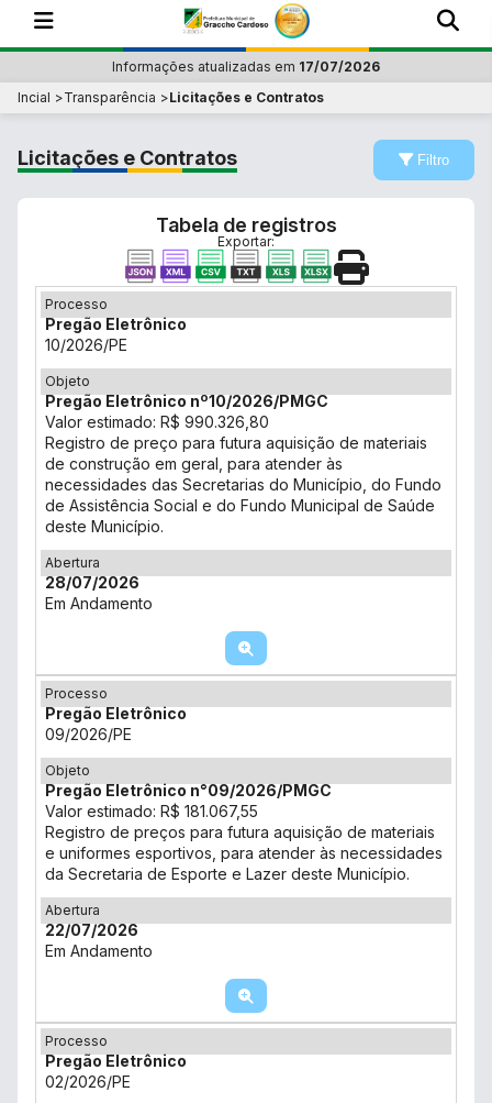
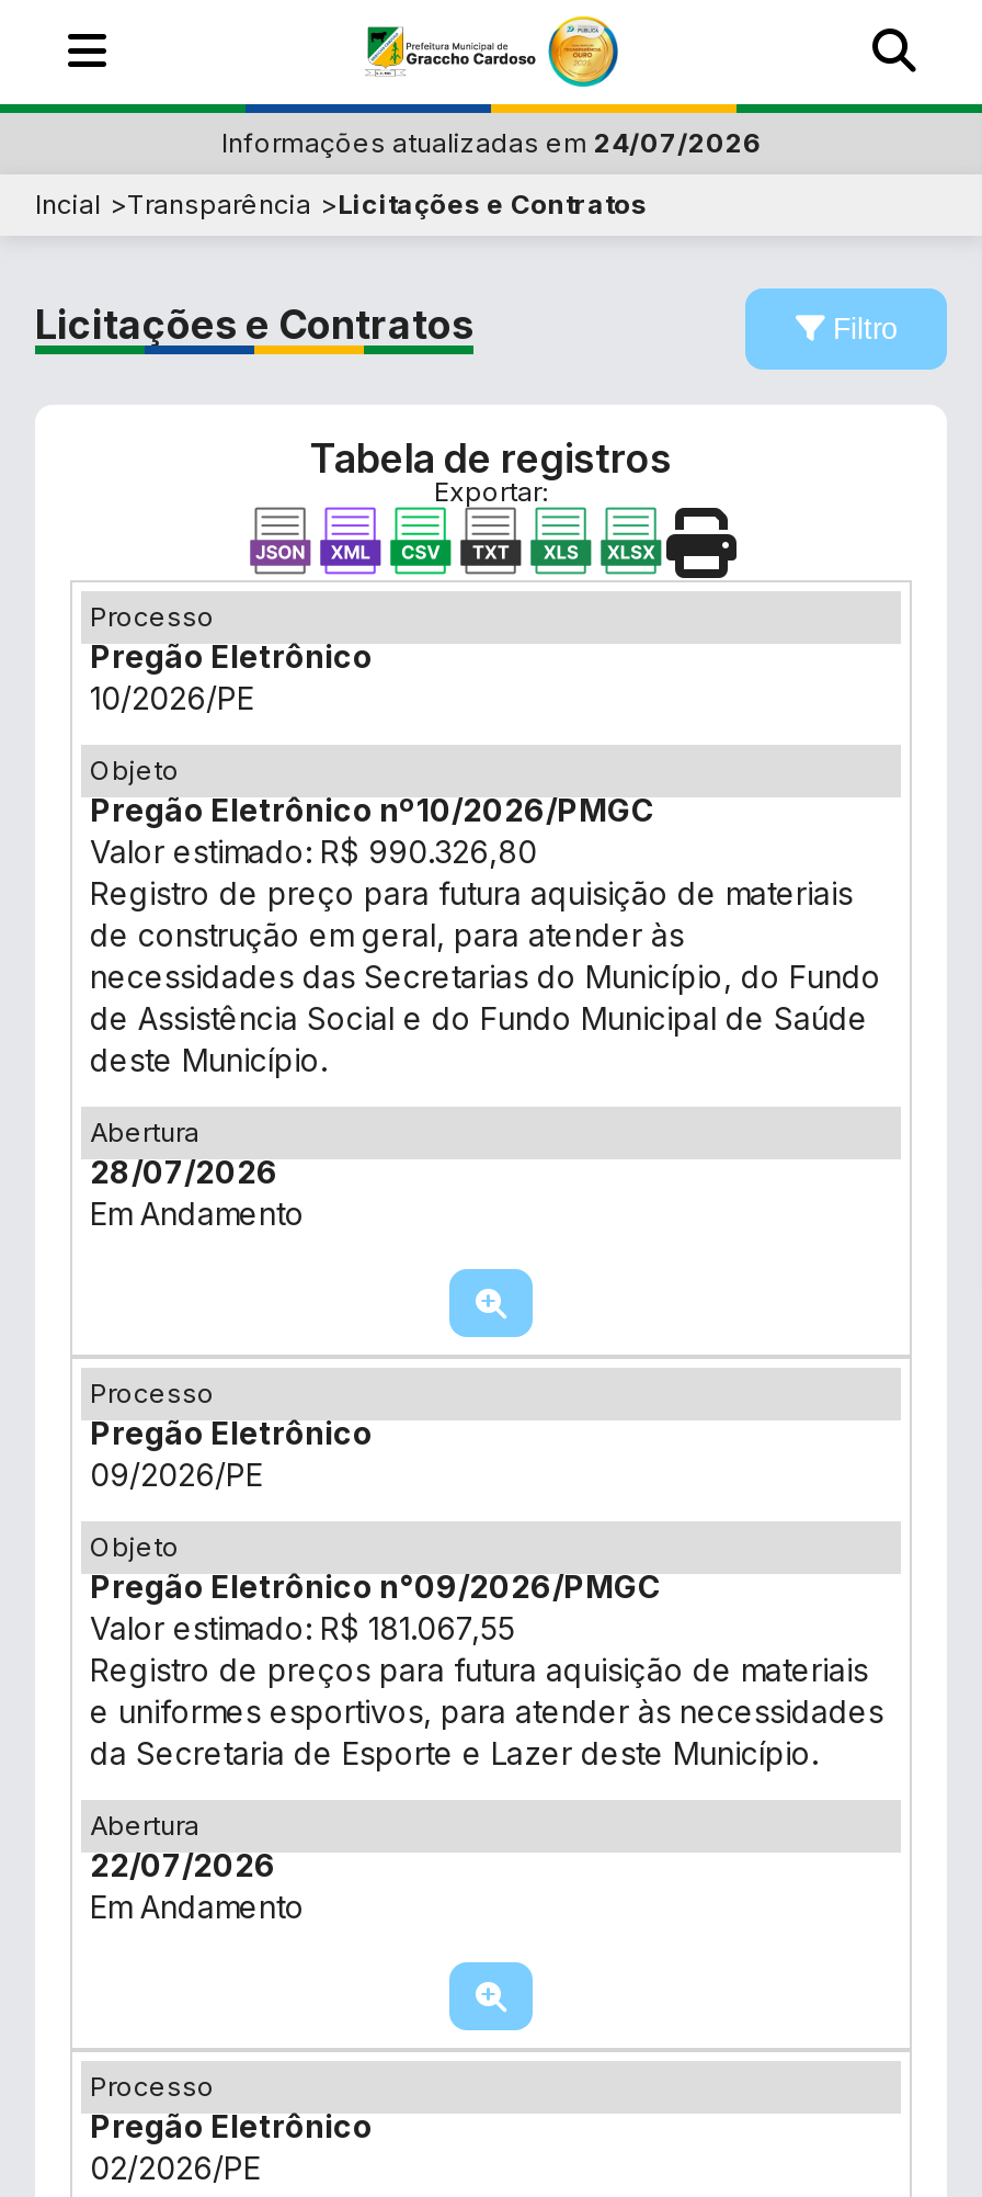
[112,58,380,75] Informações atualizadas em 17/07/2026 -> [221,126,761,159] Informações atualizadas em 24/07/2026

